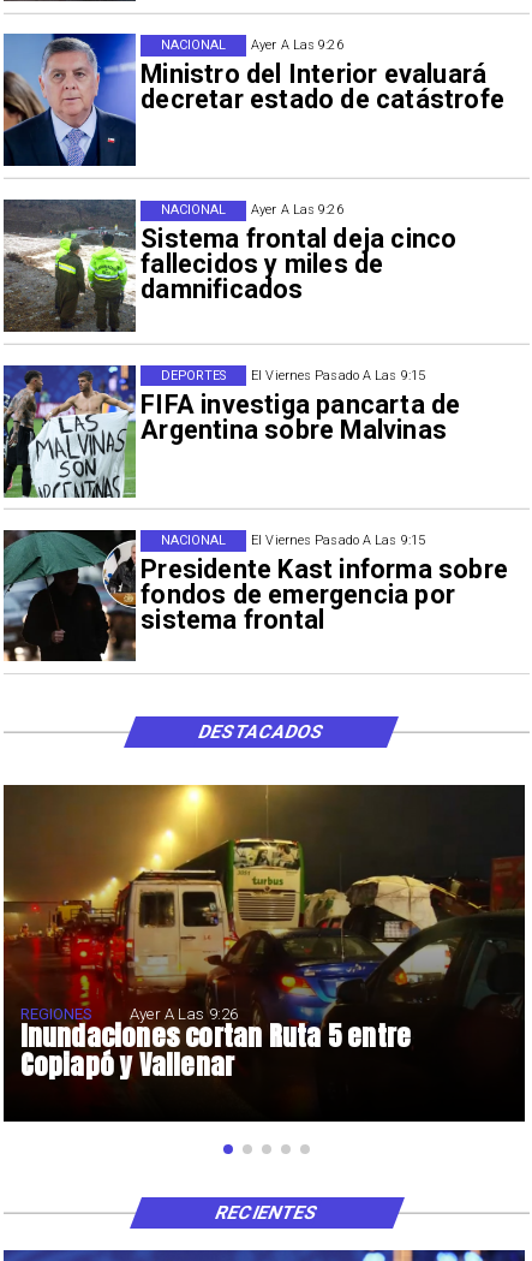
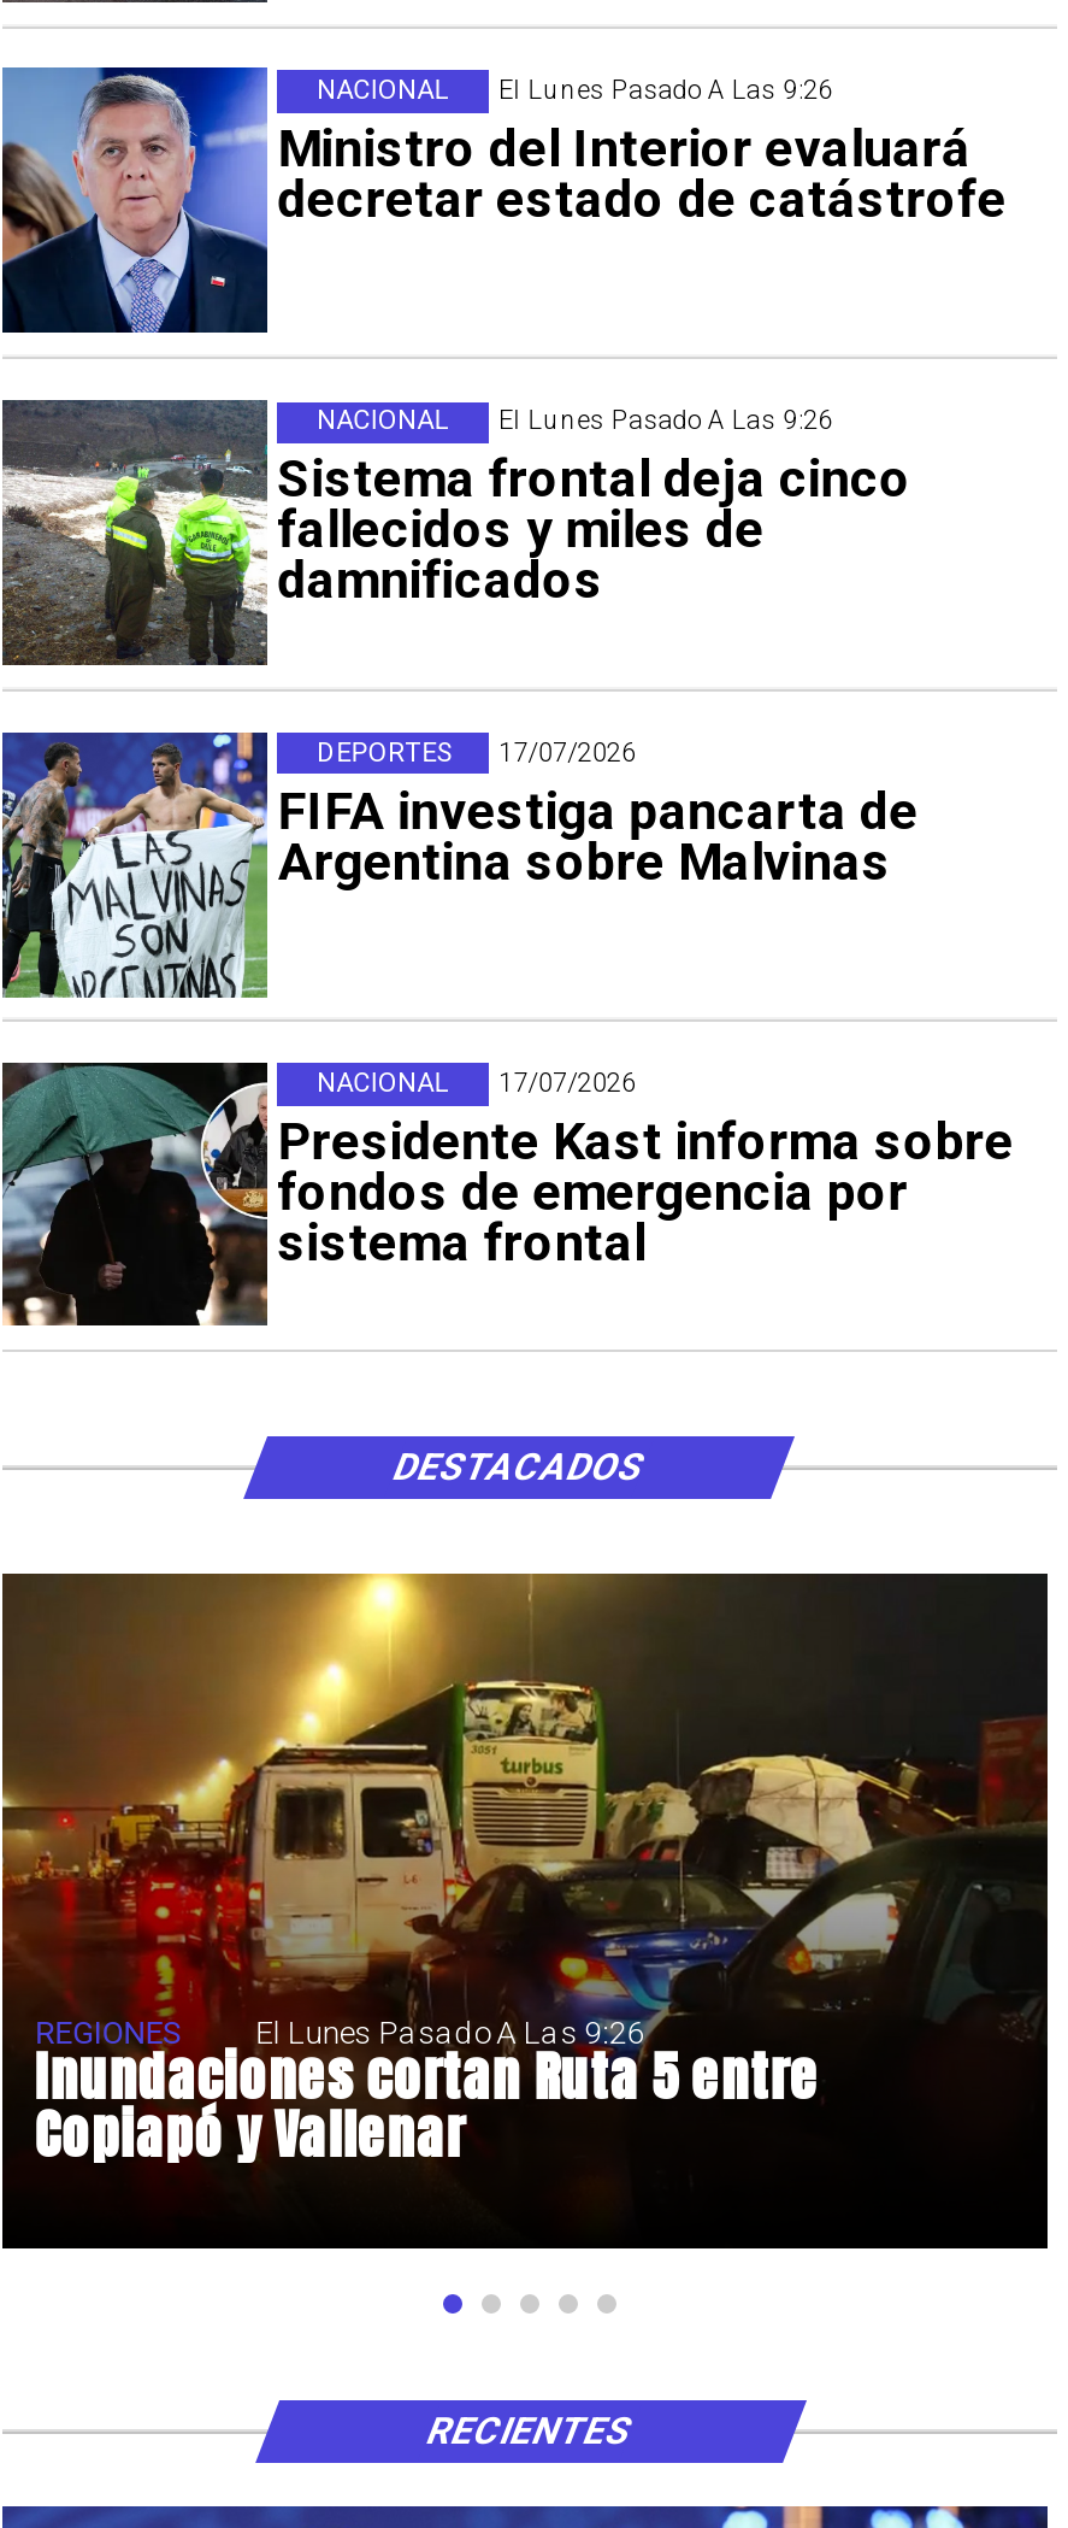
[251,37,343,53] Ayer A Las 9:26 -> [499,74,833,106] El Lunes Pasado A Las 9:26
[251,202,343,218] Ayer A Las 9:26 -> [499,406,833,437] El Lunes Pasado A Las 9:26
[251,367,425,383] El Viernes Pasado A Las 9:15 -> [499,737,636,768] 17/07/2026
[251,533,425,548] El Viernes Pasado A Las 9:15 -> [499,1068,636,1099] 17/07/2026
[130,1005,238,1023] Ayer A Las 9:26 -> [256,2015,644,2051] El Lunes Pasado A Las 9:26

